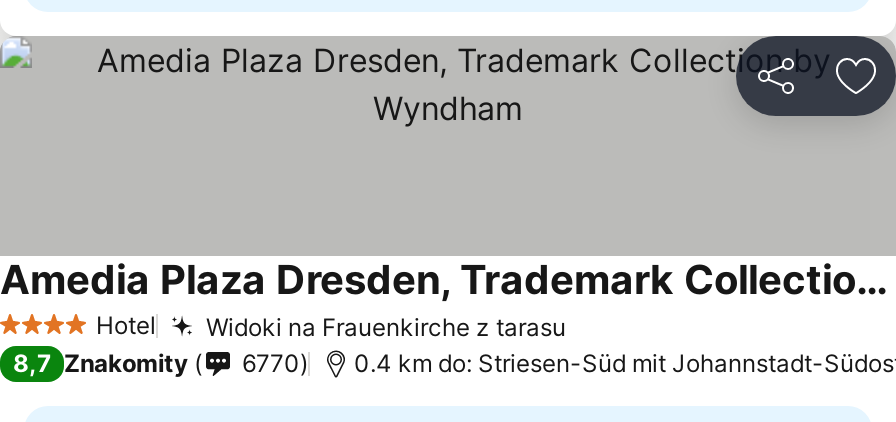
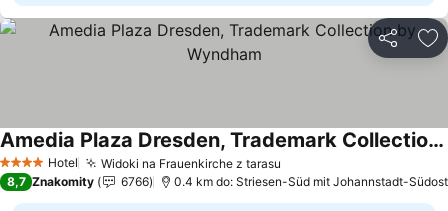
[242,348,300,378] 6770 -> [121,174,149,189] 6766

